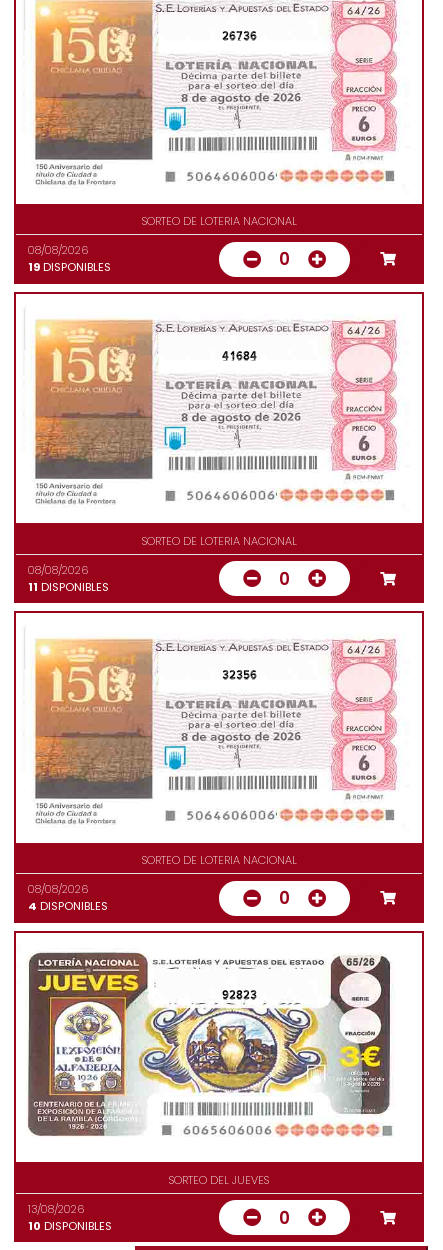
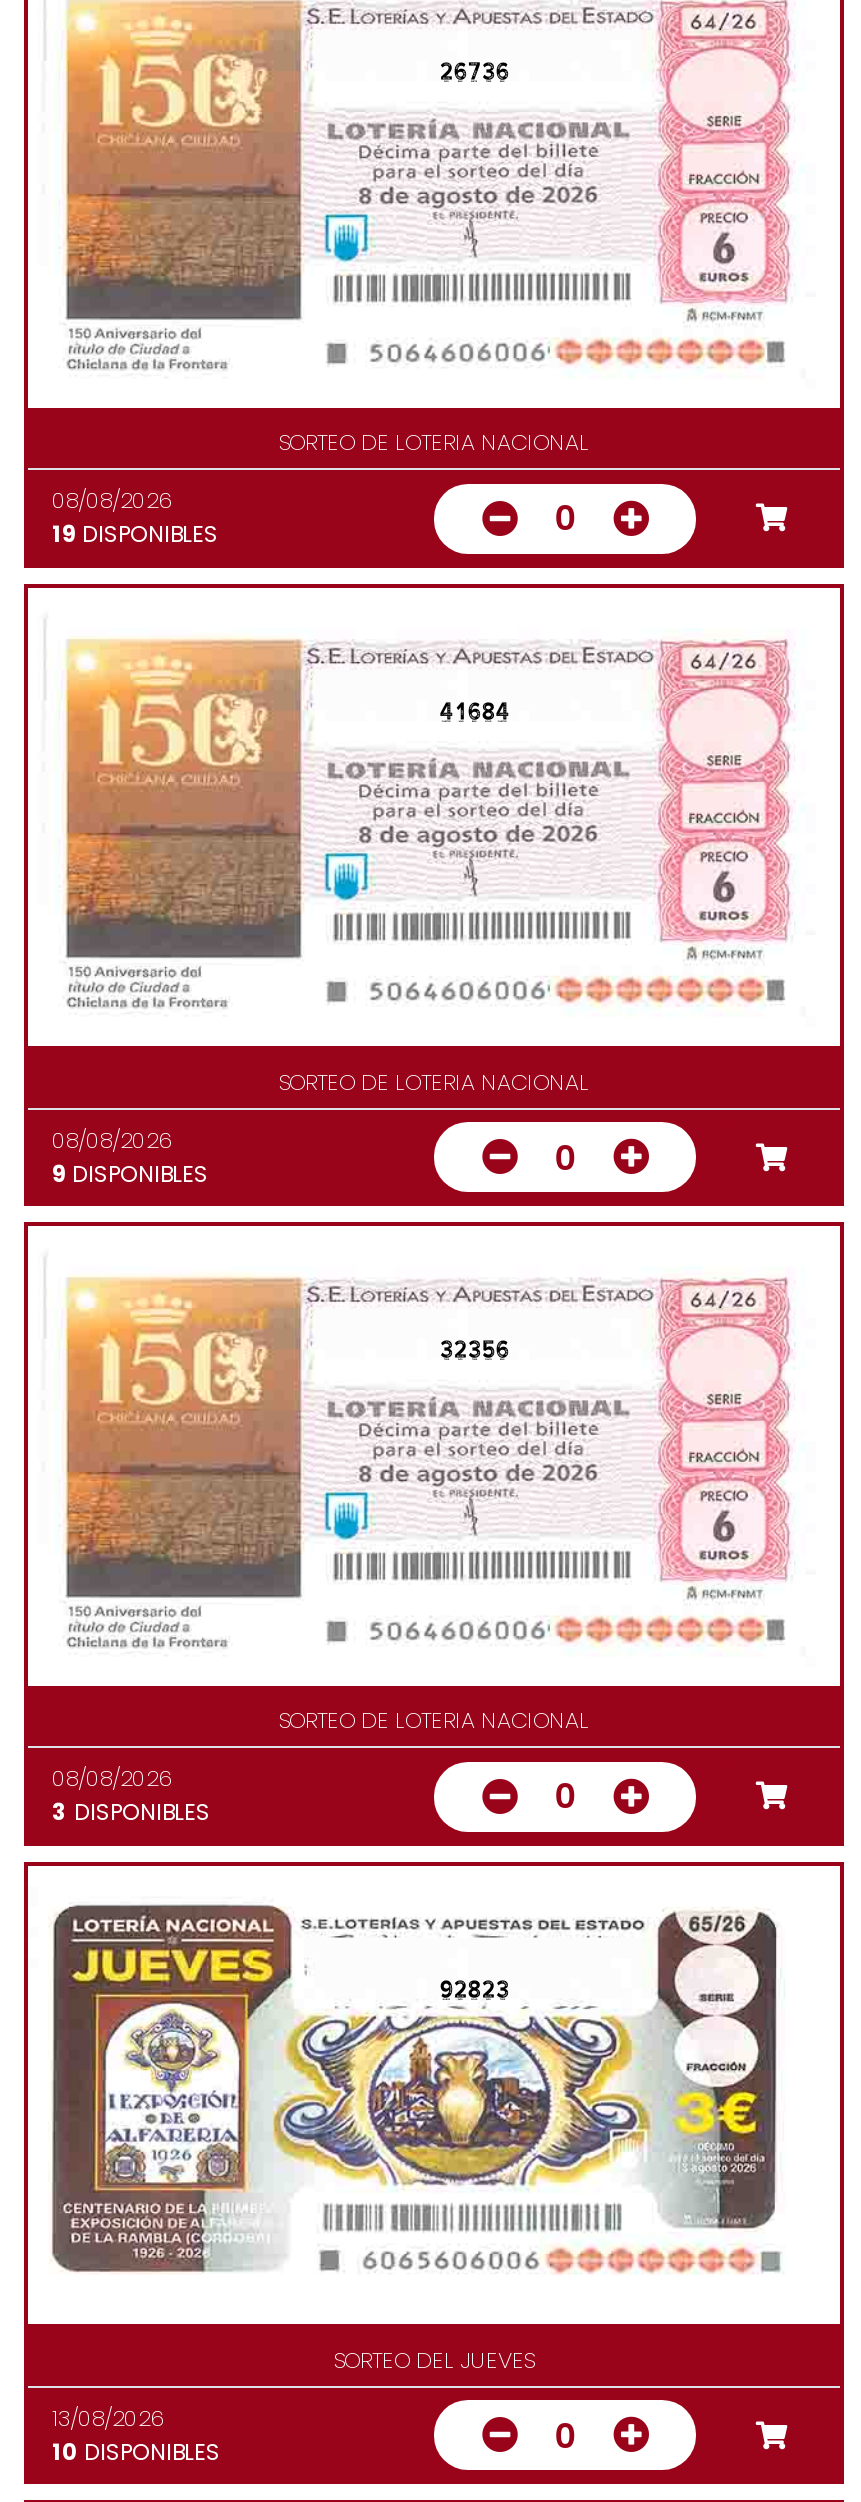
[28,579,109,595] 11 DISPONIBLES -> [52,1158,208,1190] 9 DISPONIBLES
[28,898,108,914] 4 DISPONIBLES -> [52,1797,210,1829] 3 DISPONIBLES

